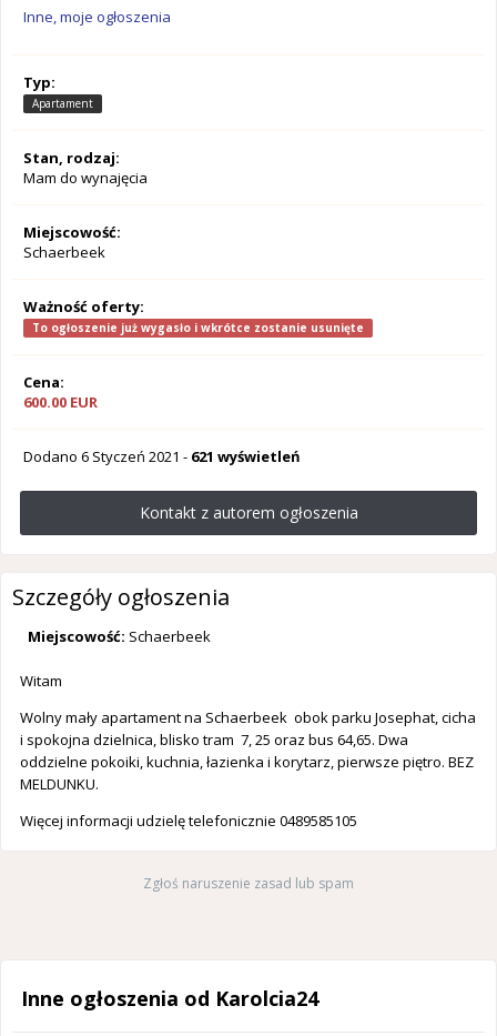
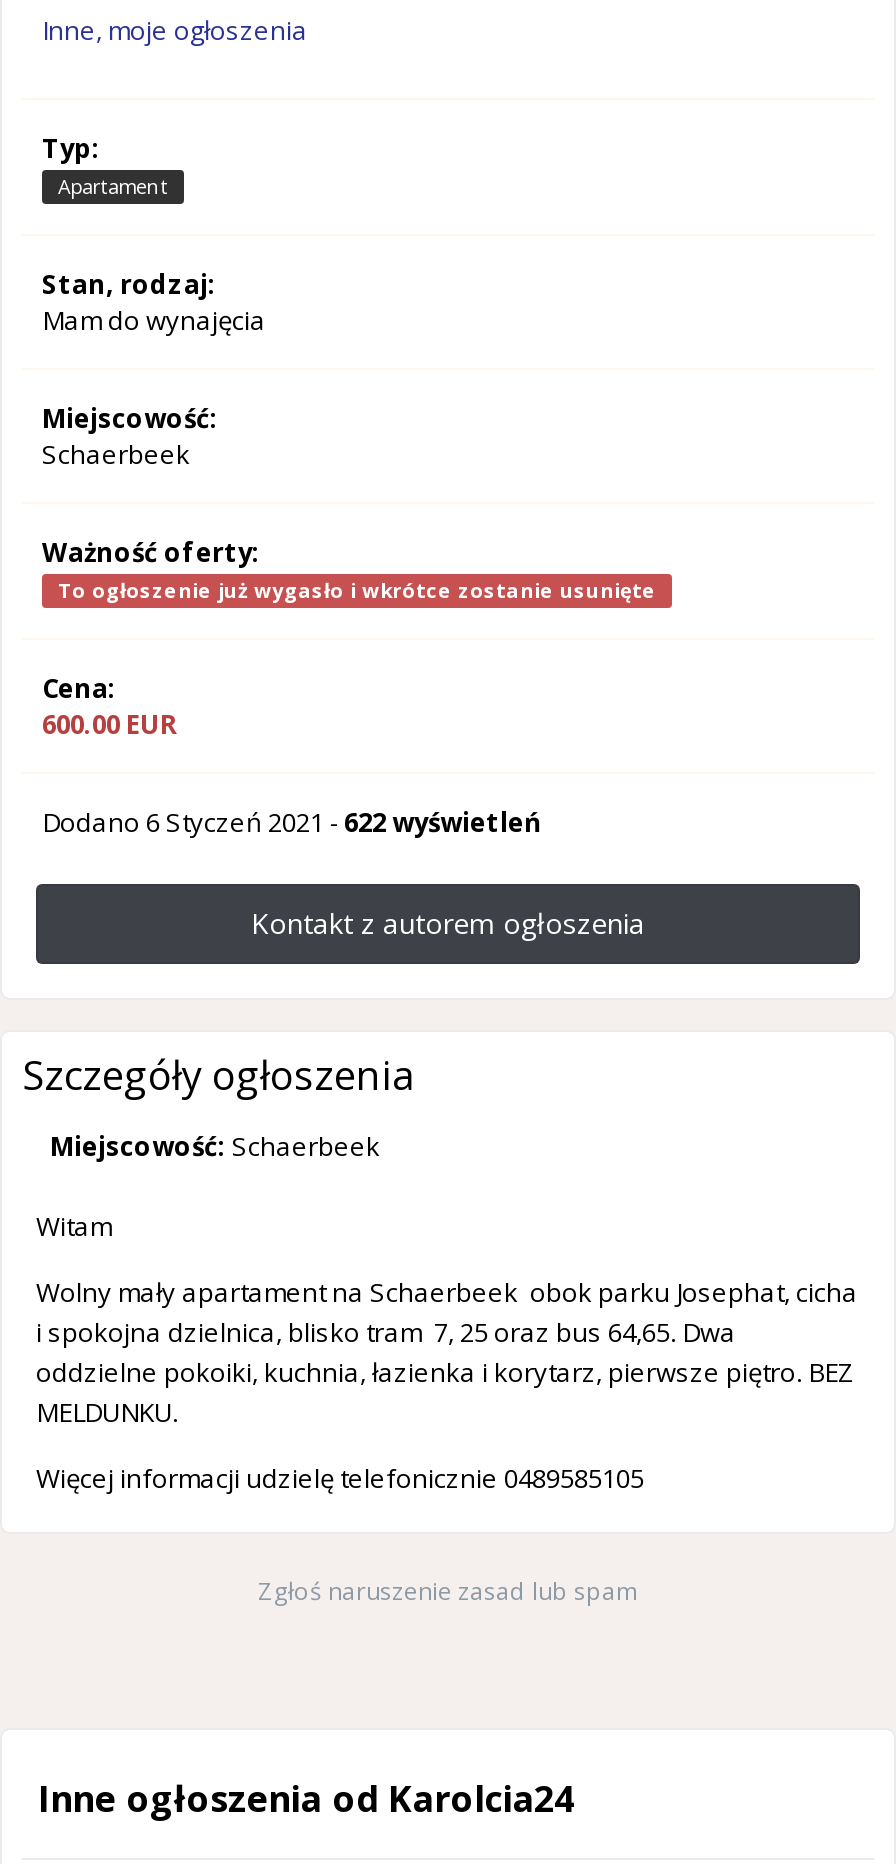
[23,446,301,466] Dodano 6 Styczeń 2021 - 621 wyświetleń -> [42,804,542,840] Dodano 6 Styczeń 2021 - 622 wyświetleń

